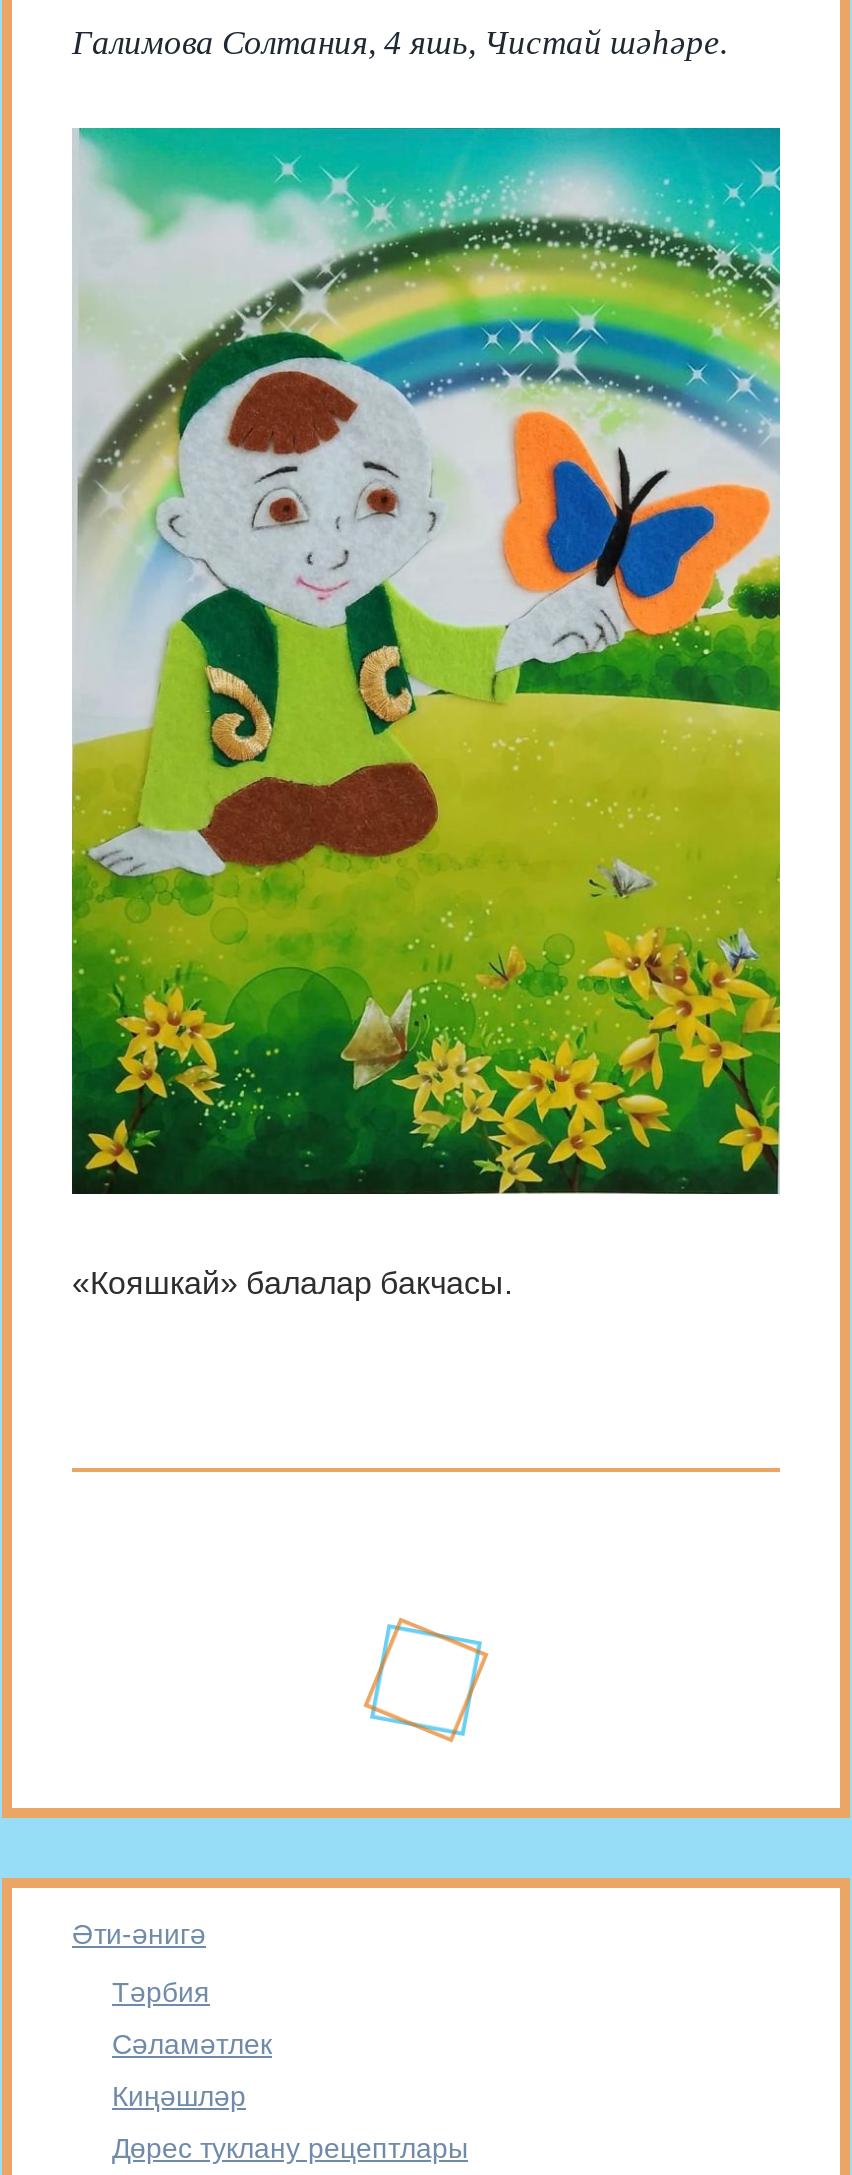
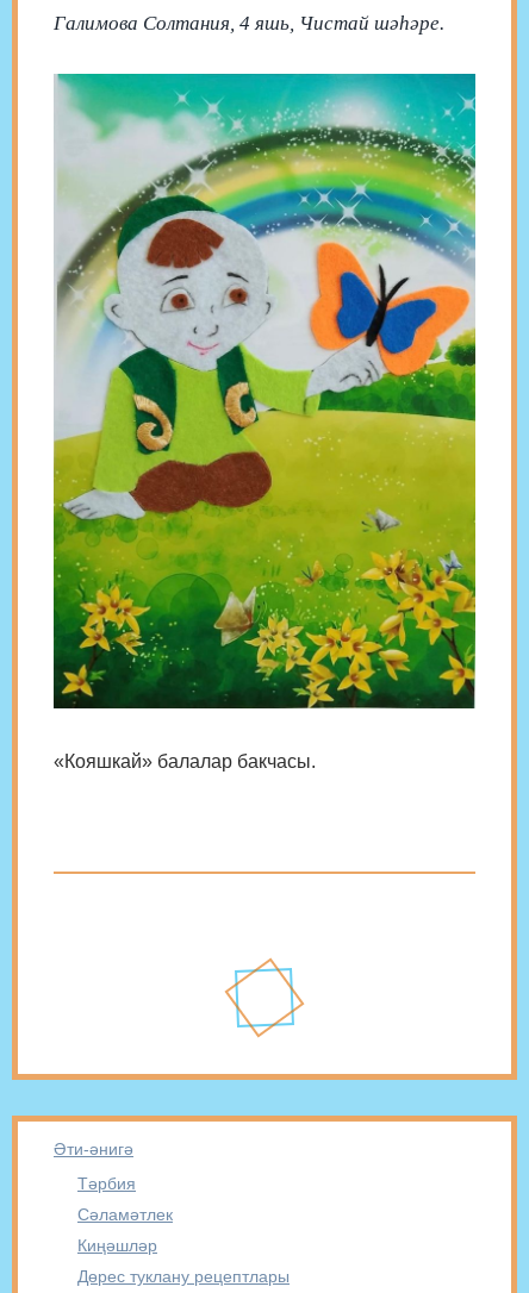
[362,1616,490,1744] [image] -> [224,957,305,1038] [image]

